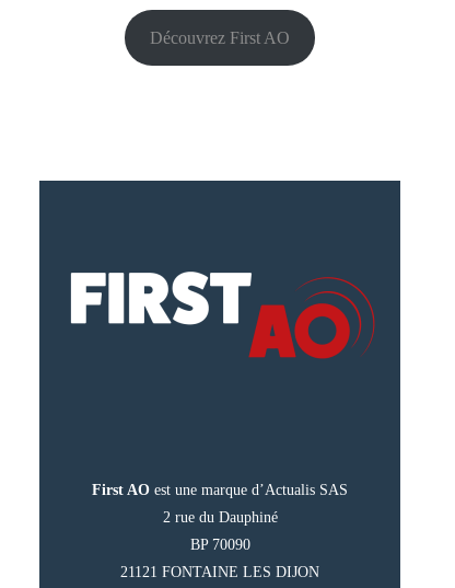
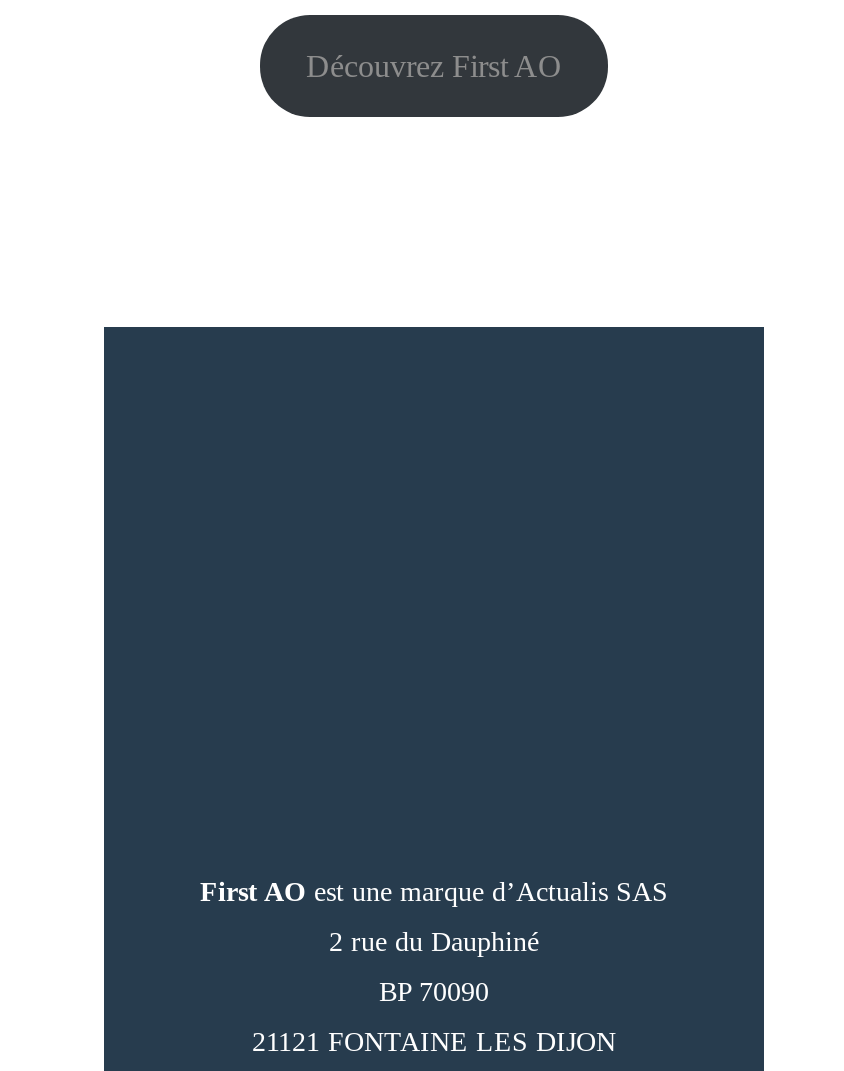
[70,270,375,359] [image] -> none

